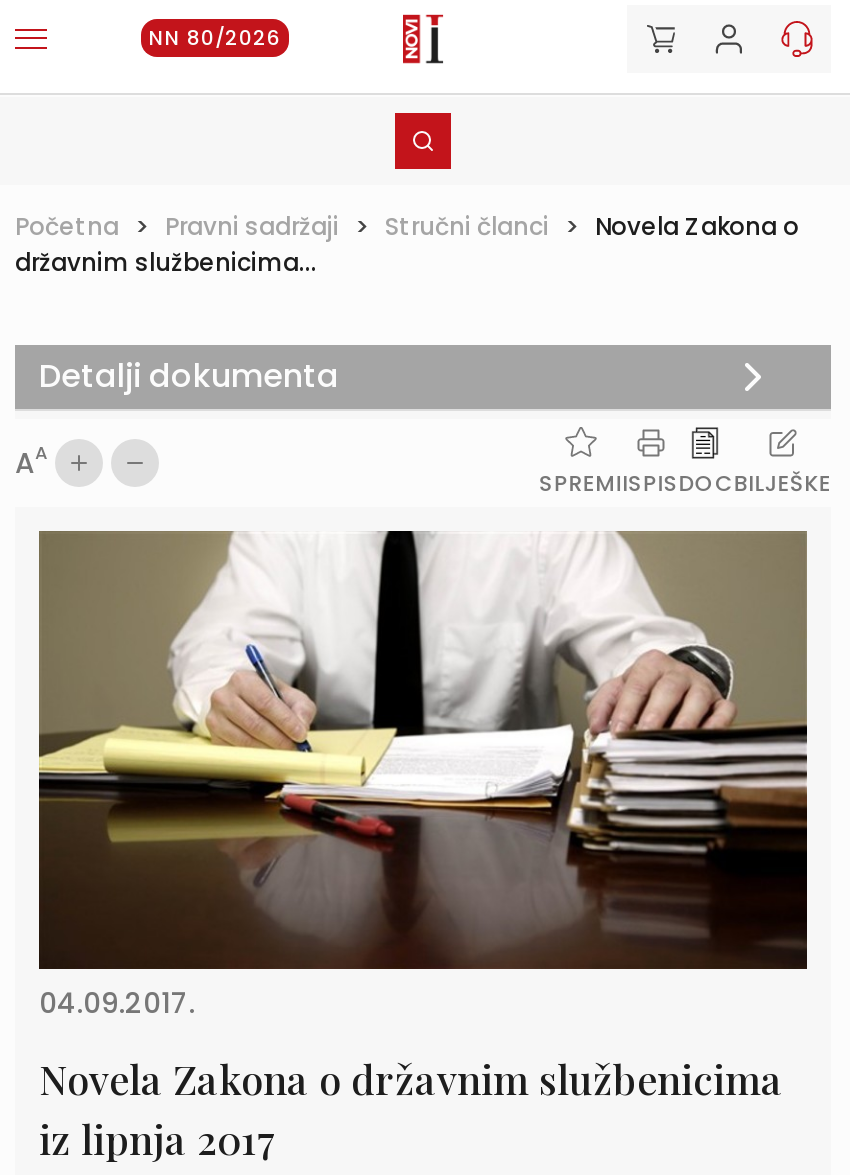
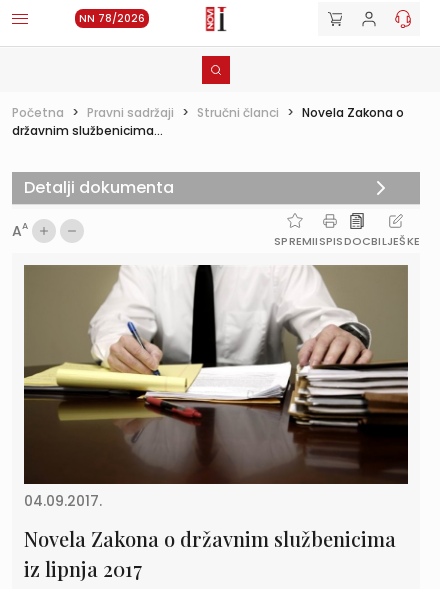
[149,23,281,53] NN 80/2026 -> [79,11,145,26] NN 78/2026

